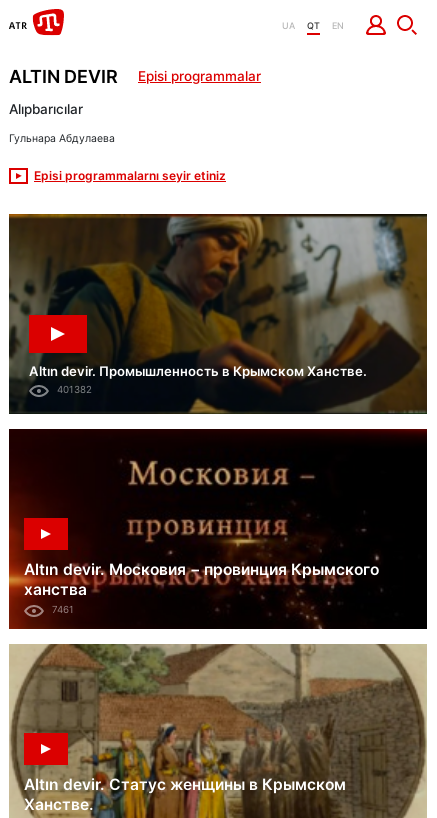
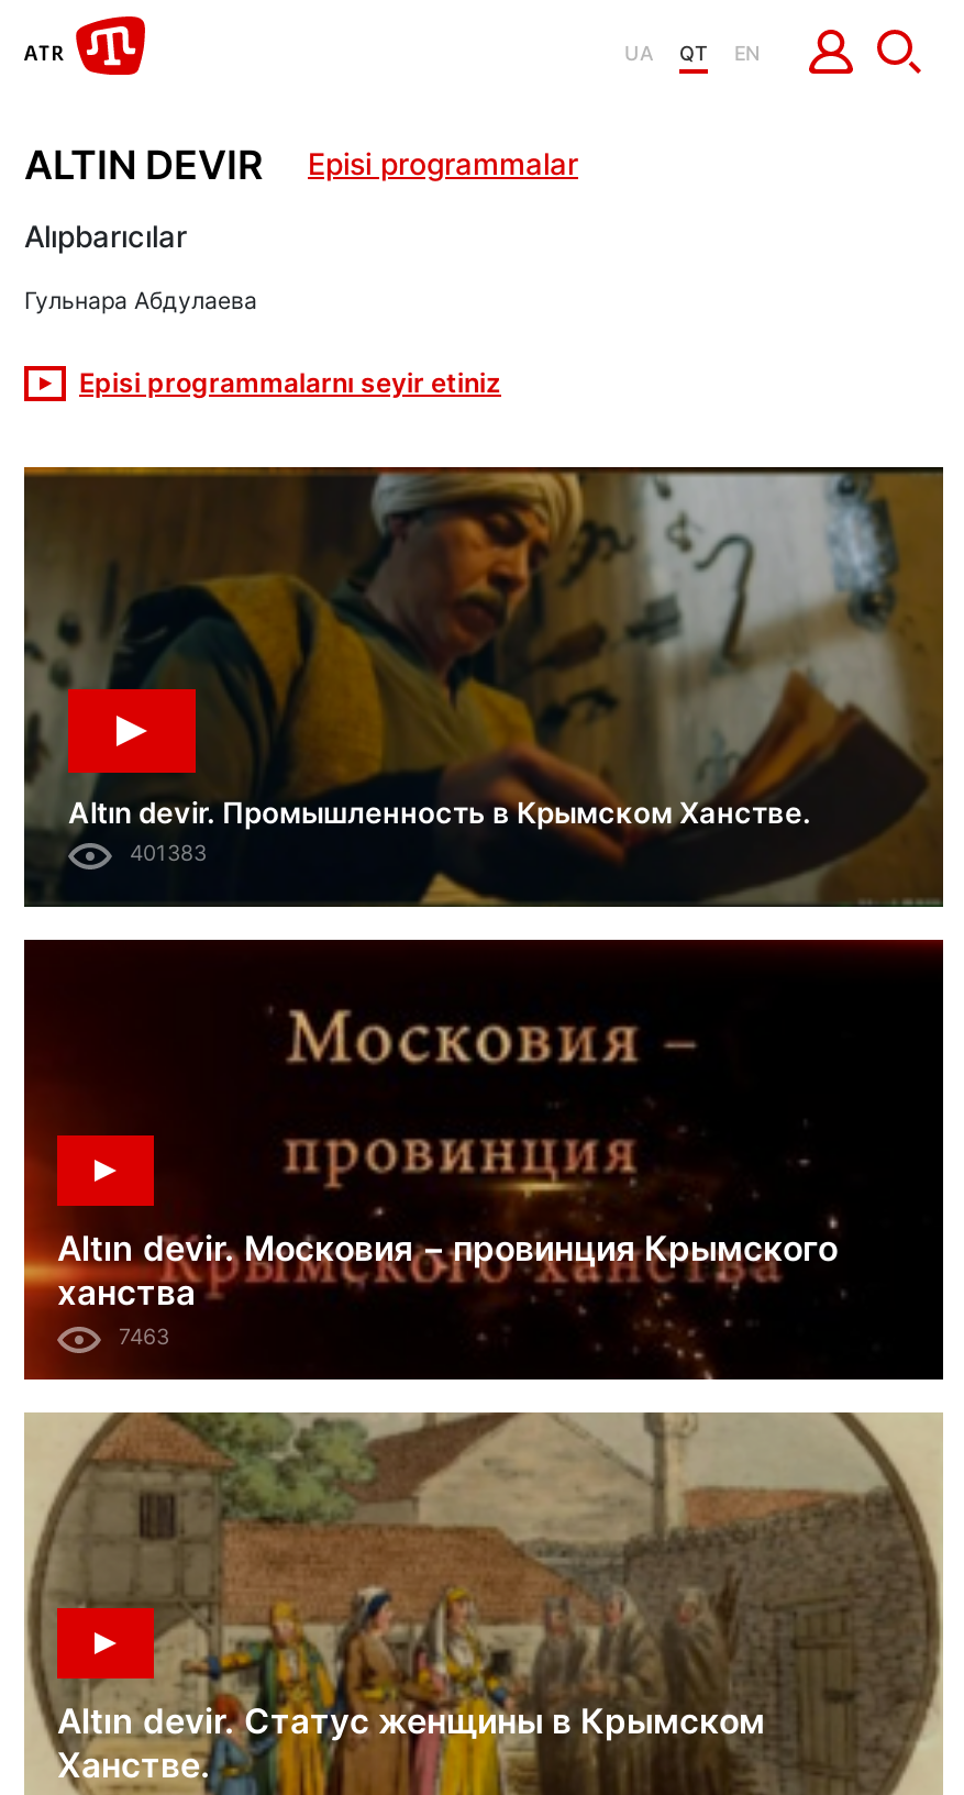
[57,384,92,395] 401382 -> [130,841,207,865] 401383
[52,604,74,615] 7461 -> [119,1325,169,1349] 7463

